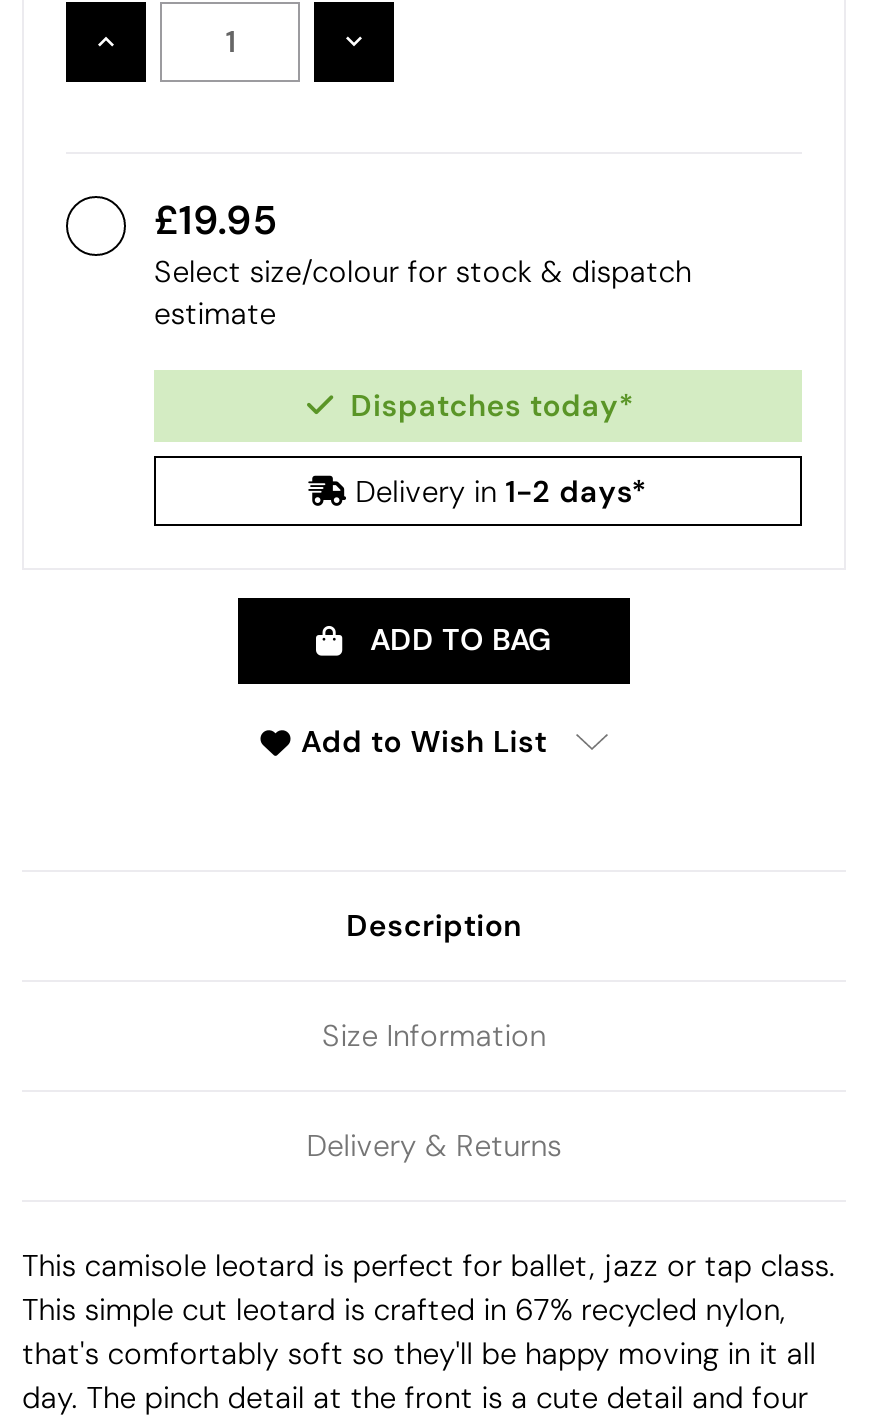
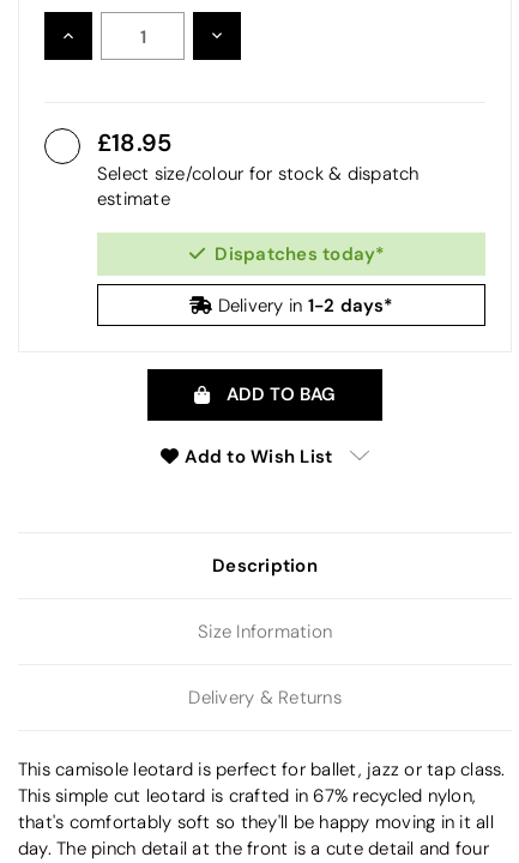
[178,195,277,243] 19.95 -> [112,128,172,157] 18.95

